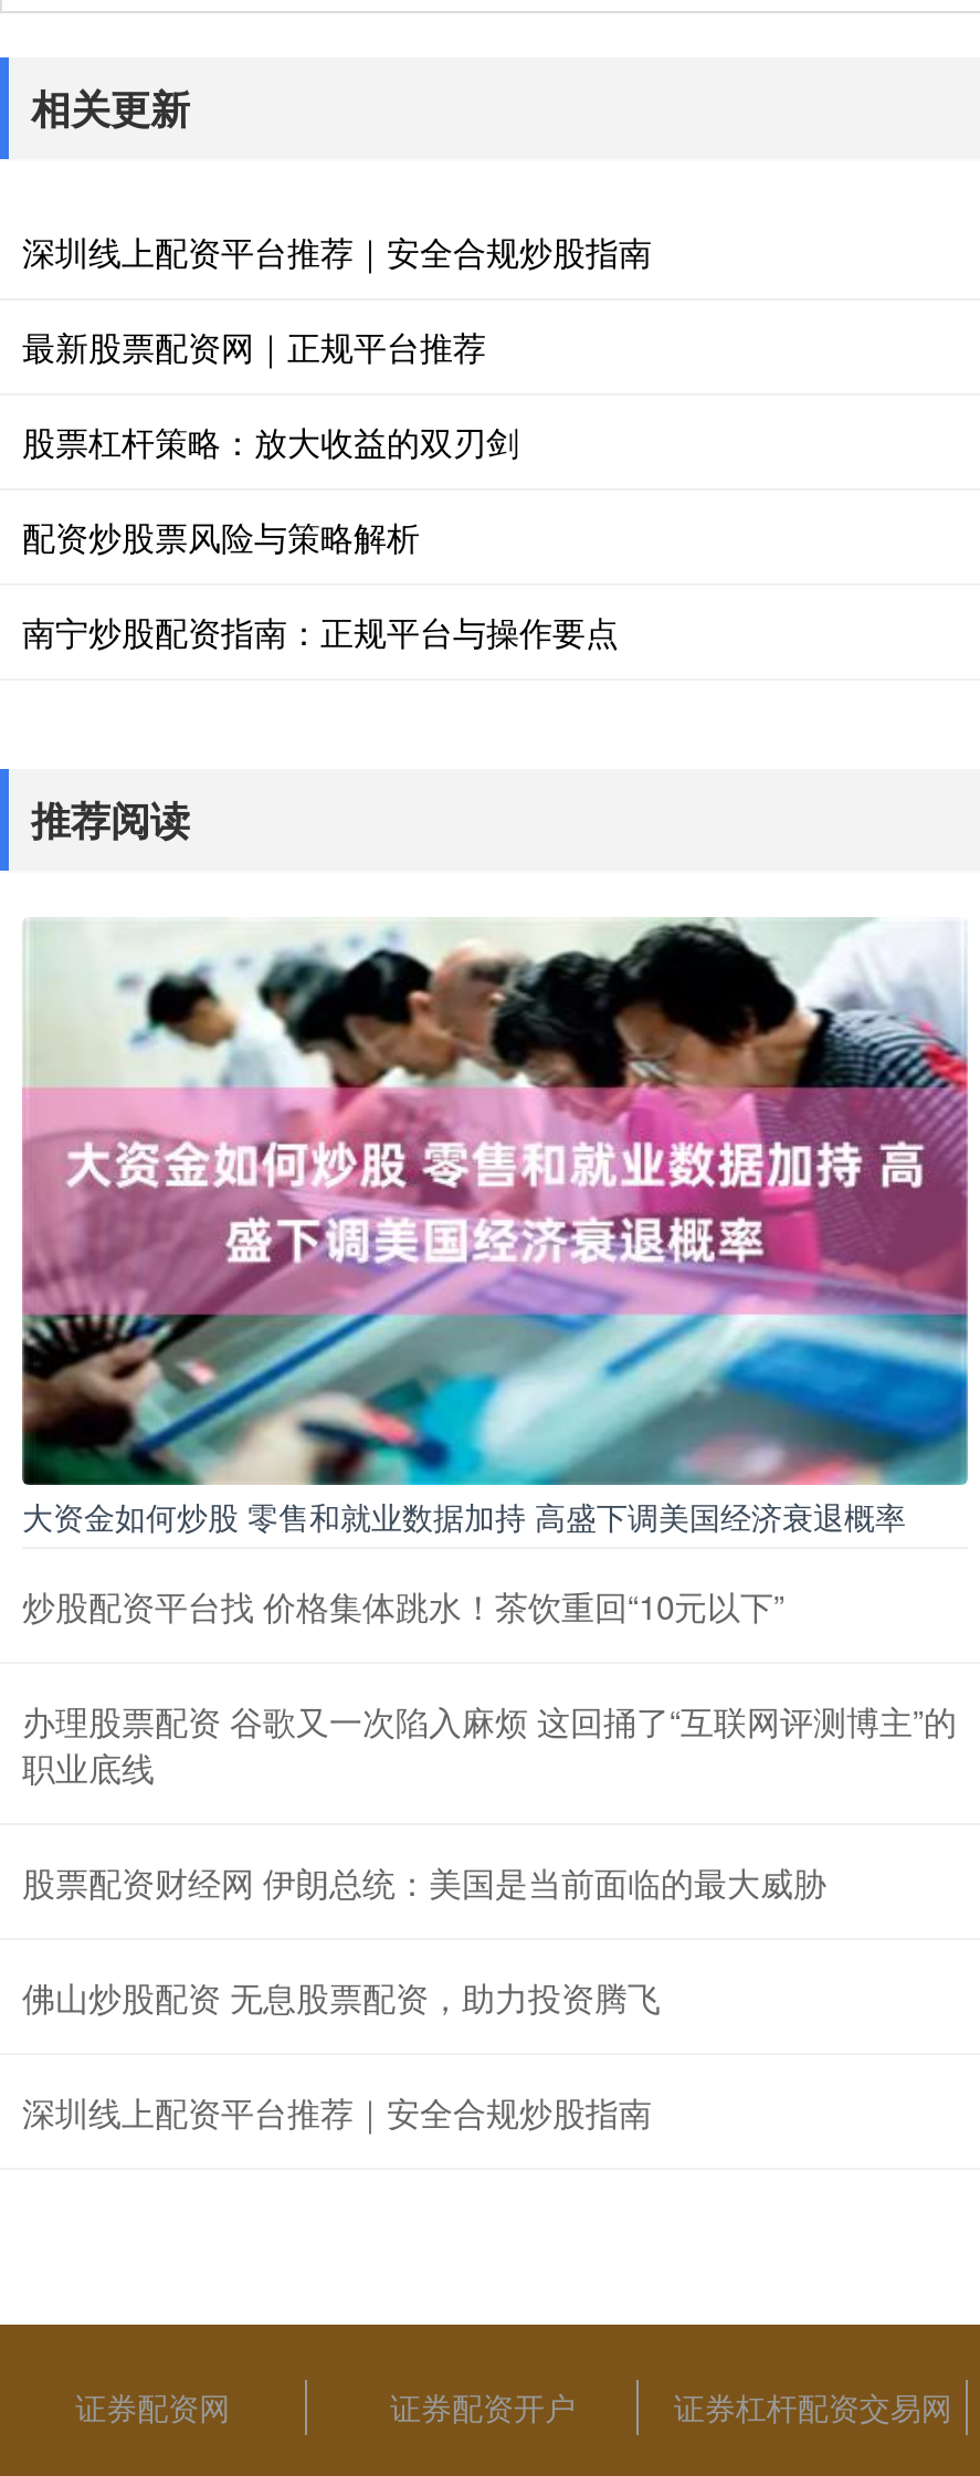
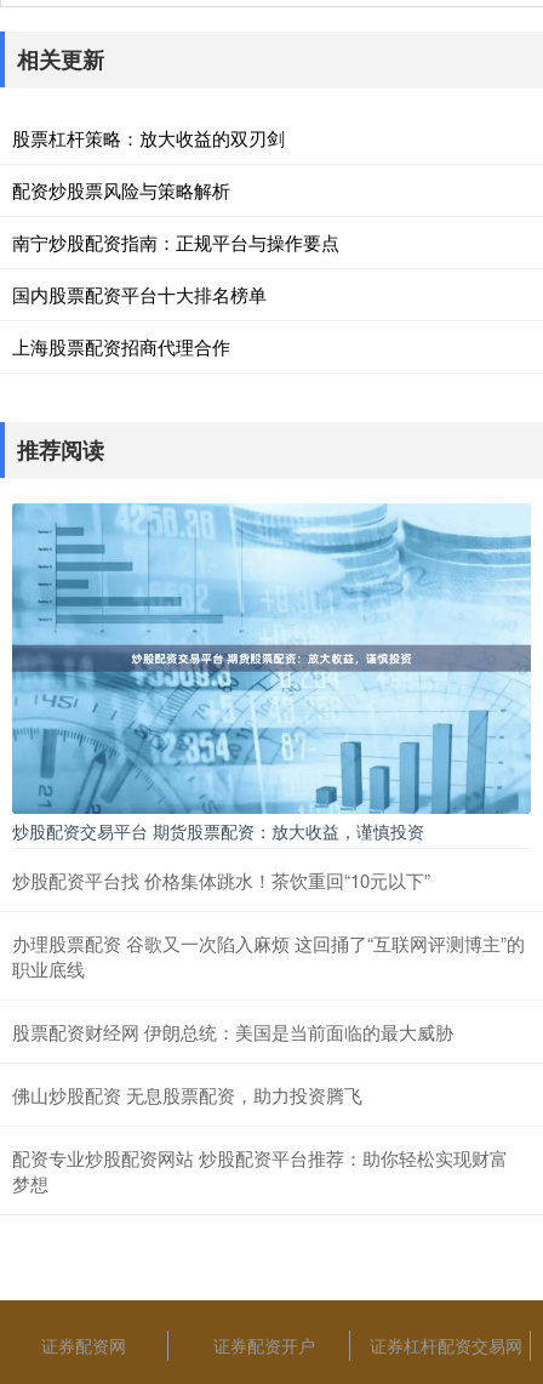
[22,228,652,370] 深圳线上配资平台推荐｜安全合规炒股指南 | 最新股票配资网｜正规平台推荐 -> none
moved [22,418,619,655] -> [12,125,339,255]: 股票杠杆策略：放大收益的双刃剑 | 配资炒股票风险与策略解析 | 南宁炒股配资指南：正规平台与操作要点
none -> [12,282,267,359] 国内股票配资平台十大排名榜单 | 上海股票配资招商代理合作
[20,917,970,1538] [image] | 大资金如何炒股 零售和就业数据加持 高盛下调美国经济衰退概率 -> [11,503,531,843] [image] | 炒股配资交易平台 期货股票配资：放大收益，谨慎投资
[22,2088,652,2135] 深圳线上配资平台推荐｜安全合规炒股指南 -> [12,1145,508,1196] 配资专业炒股配资网站 炒股配资平台推荐：助你轻松实现财富 | 梦想

